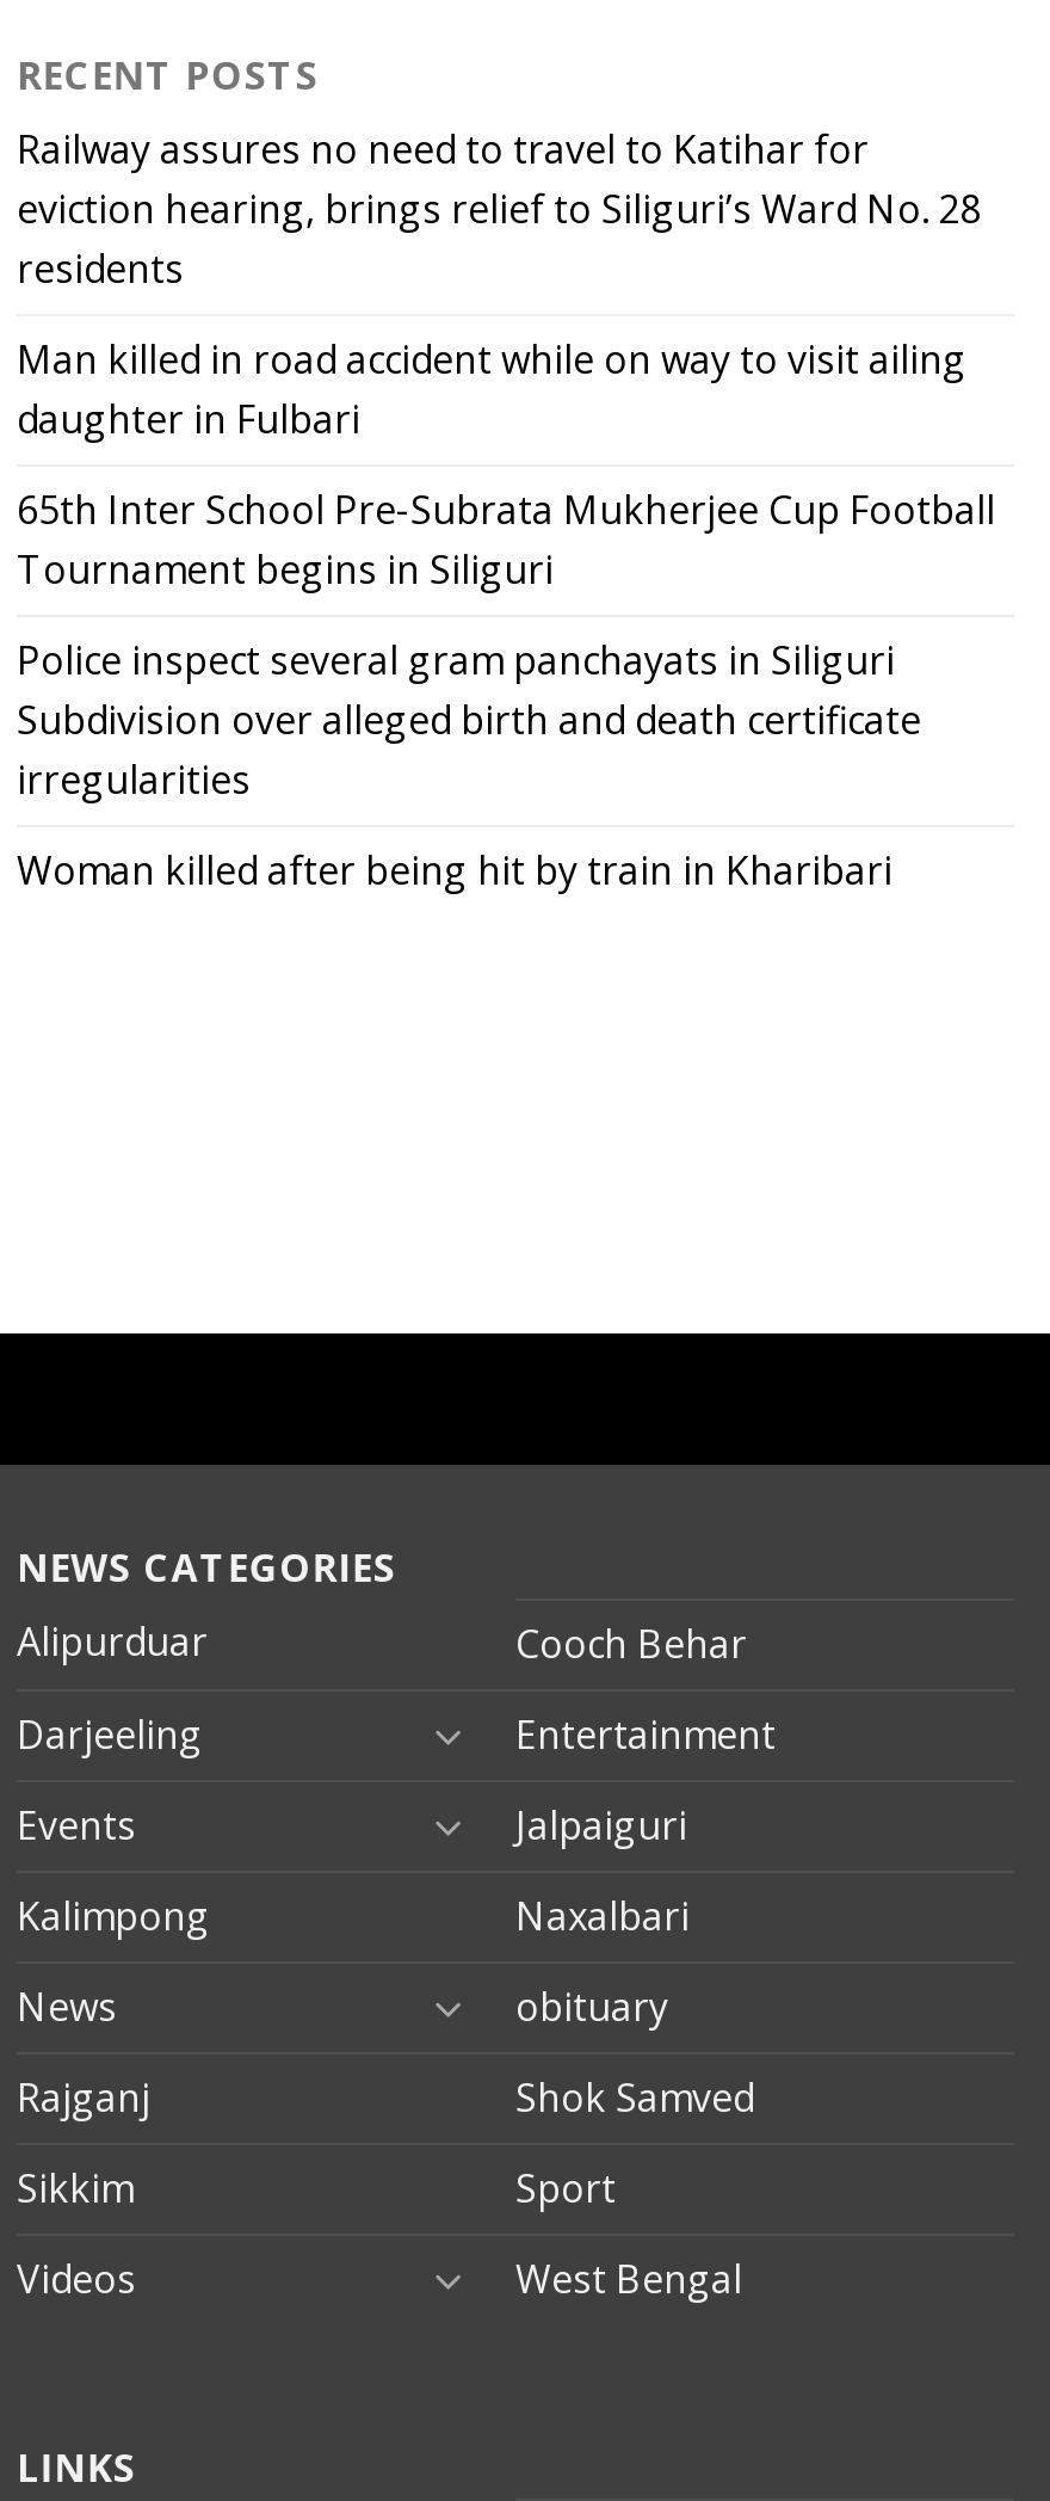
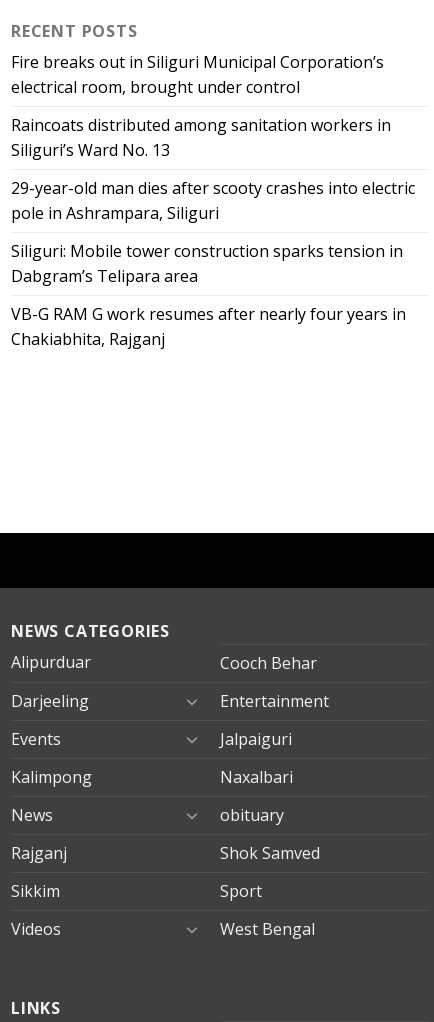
[17,122,981,294] Railway assures no need to travel to Katihar for | eviction hearing, brings relief to Siliguri’s Ward No. 28 | residents -> [11,51,384,98] Fire breaks out in Siliguri Municipal Corporation’s | electrical room, brought under control
[17,333,966,445] Man killed in road accident while on way to visit ailing | daughter in Fulbari -> [11,114,391,161] Raincoats distributed among sanitation workers in | Siliguri’s Ward No. 13
[17,483,995,595] 65th Inter School Pre-Subrata Mukherjee Cup Football | Tournament begins in Siliguri -> [11,177,415,224] 29-year-old man dies after scooty crashes into electric | pole in Ashrampara, Siliguri
[17,633,921,805] Police inspect several gram panchayats in Siliguri | Subdivision over alleged birth and death certificate | irregularities -> [11,240,403,287] Siliguri: Mobile tower construction sparks tension in | Dabgram’s Telipara area
[17,844,892,896] Woman killed after being hit by train in Kharibari -> [11,303,406,350] VB-G RAM G work resumes after nearly four years in | Chakiabhita, Rajganj

